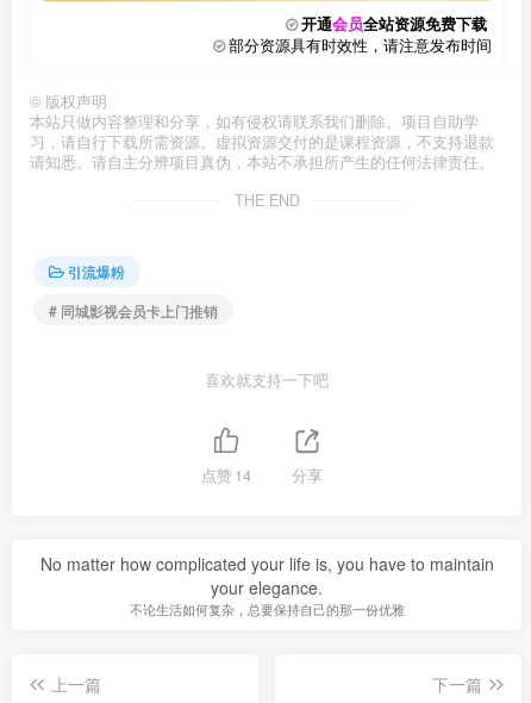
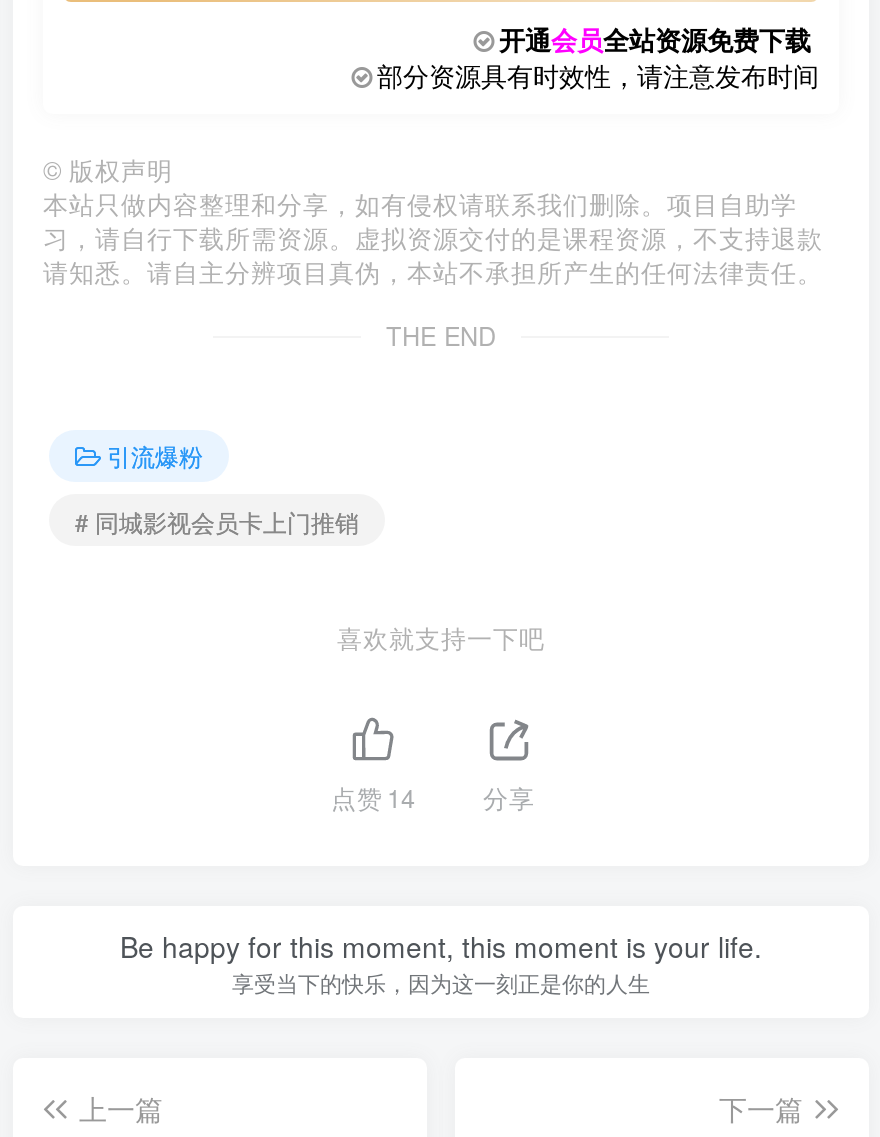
[40,551,493,618] No matter how complicated your life is, you have to maintain | your elegance. | 不论生活如何复杂，总要保持自己的那一份优雅 -> [120,925,762,997] Be happy for this moment, this moment is your life. | 享受当下的快乐，因为这一刻正是你的人生

